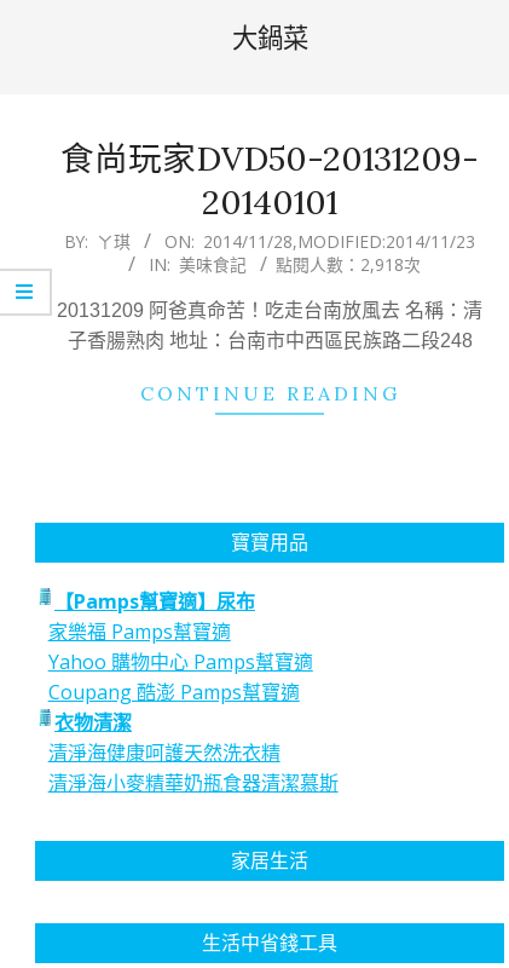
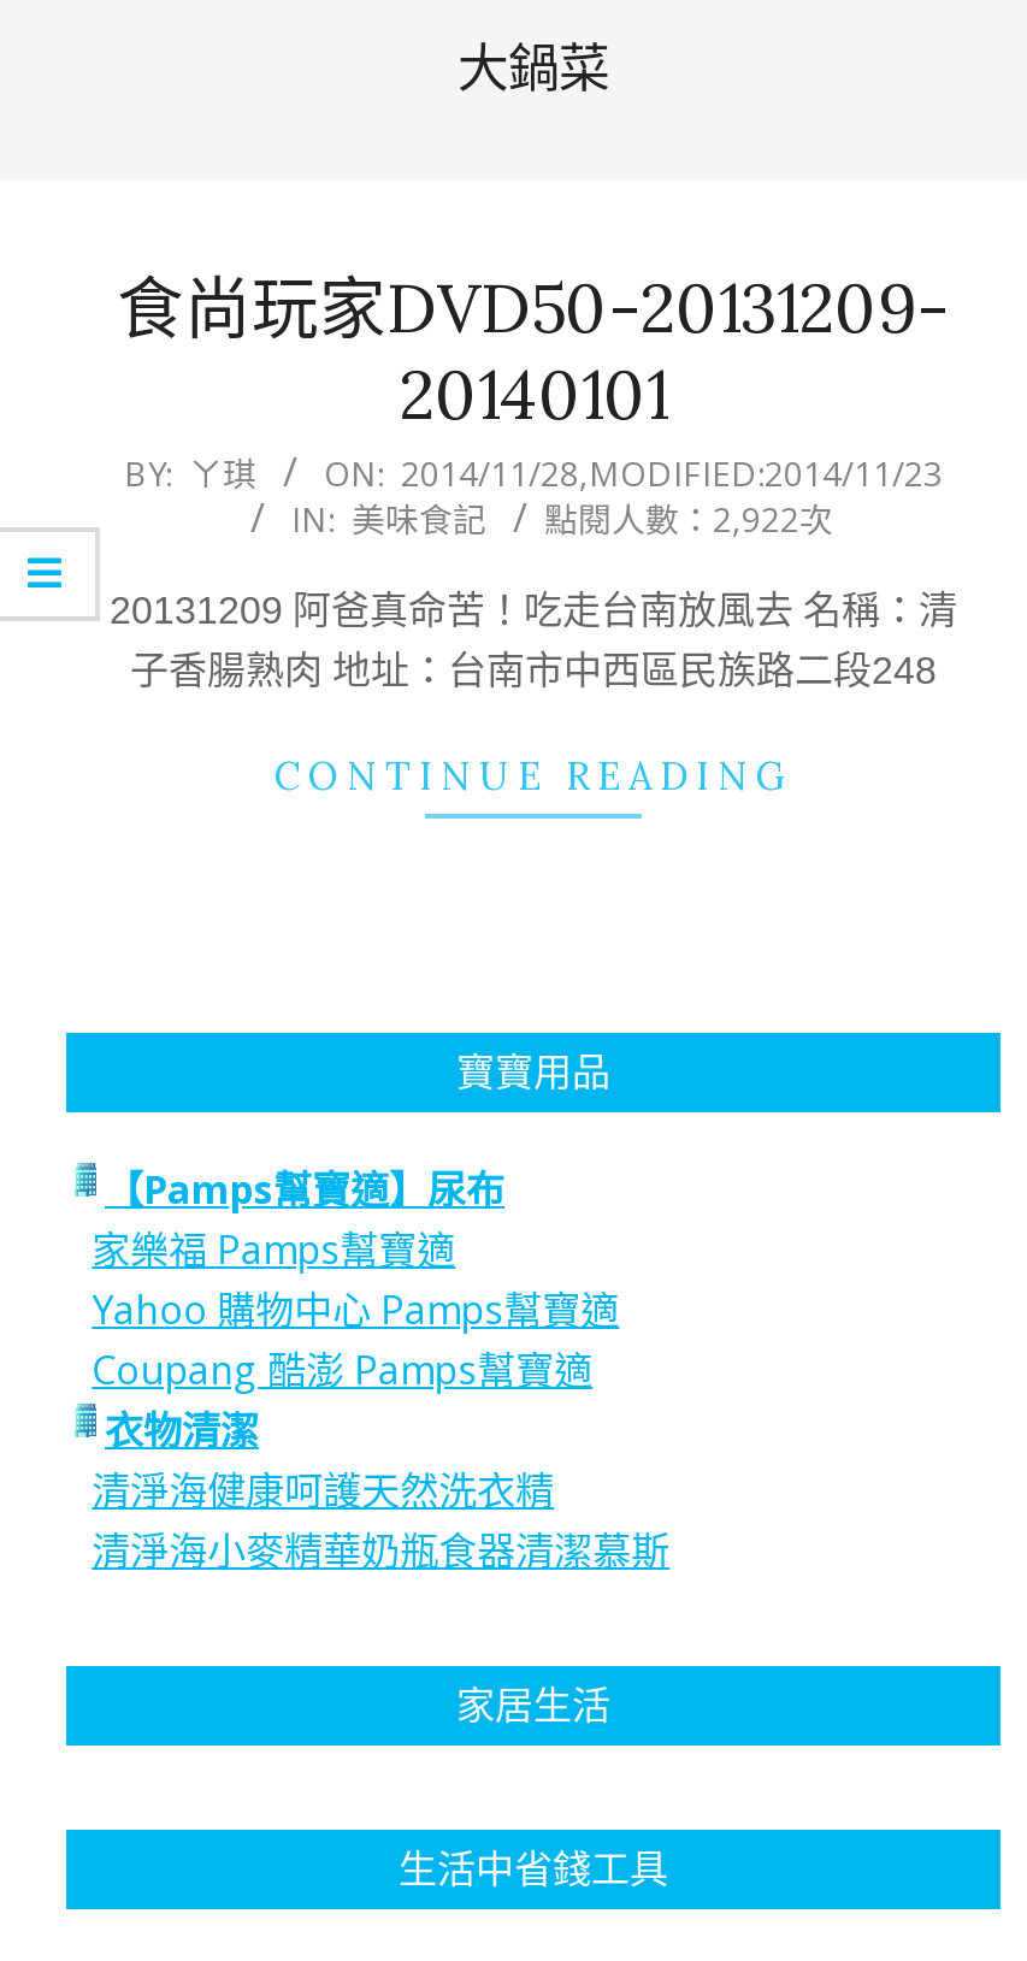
[148,253,420,276] IN: 美味食記 點閱人數：2,918次 -> [291,495,833,541] IN: 美味食記 點閱人數：2,922次

